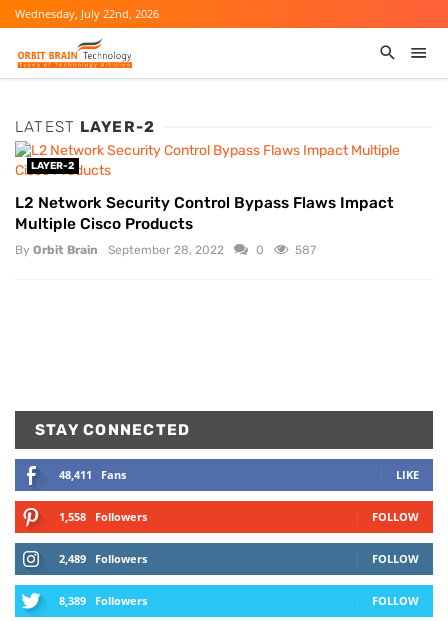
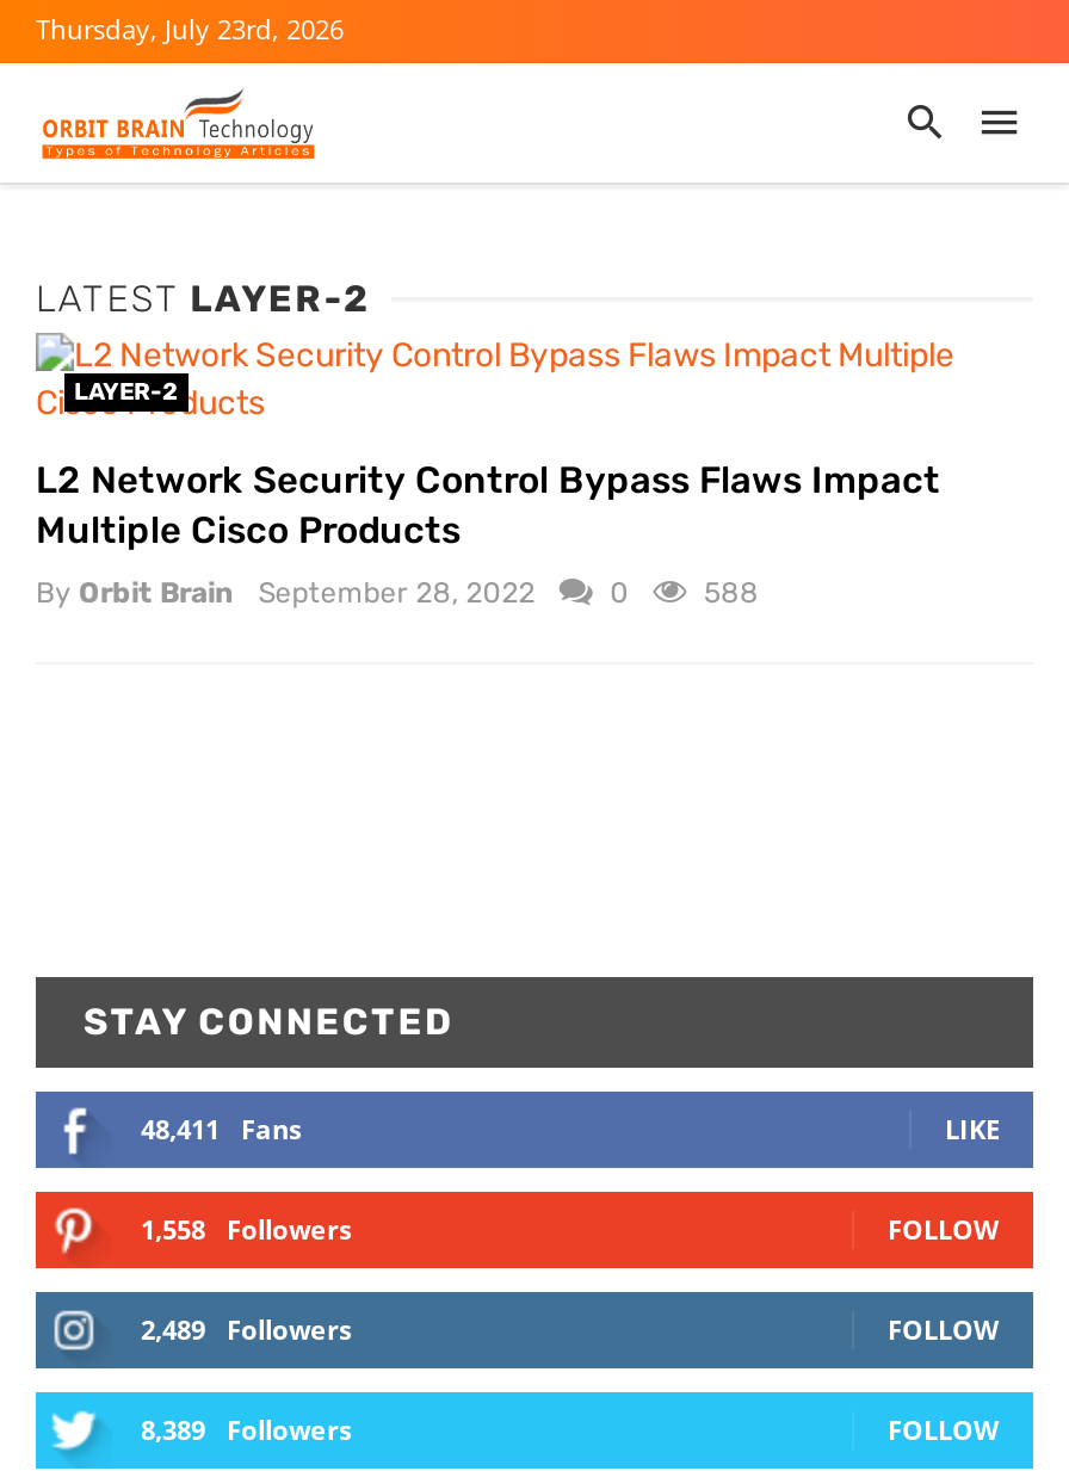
[15,6,159,21] Wednesday, July 22nd, 2026 -> [36,11,344,47] Thursday, July 23rd, 2026
[292,243,316,257] 587 -> [697,576,759,609] 588

